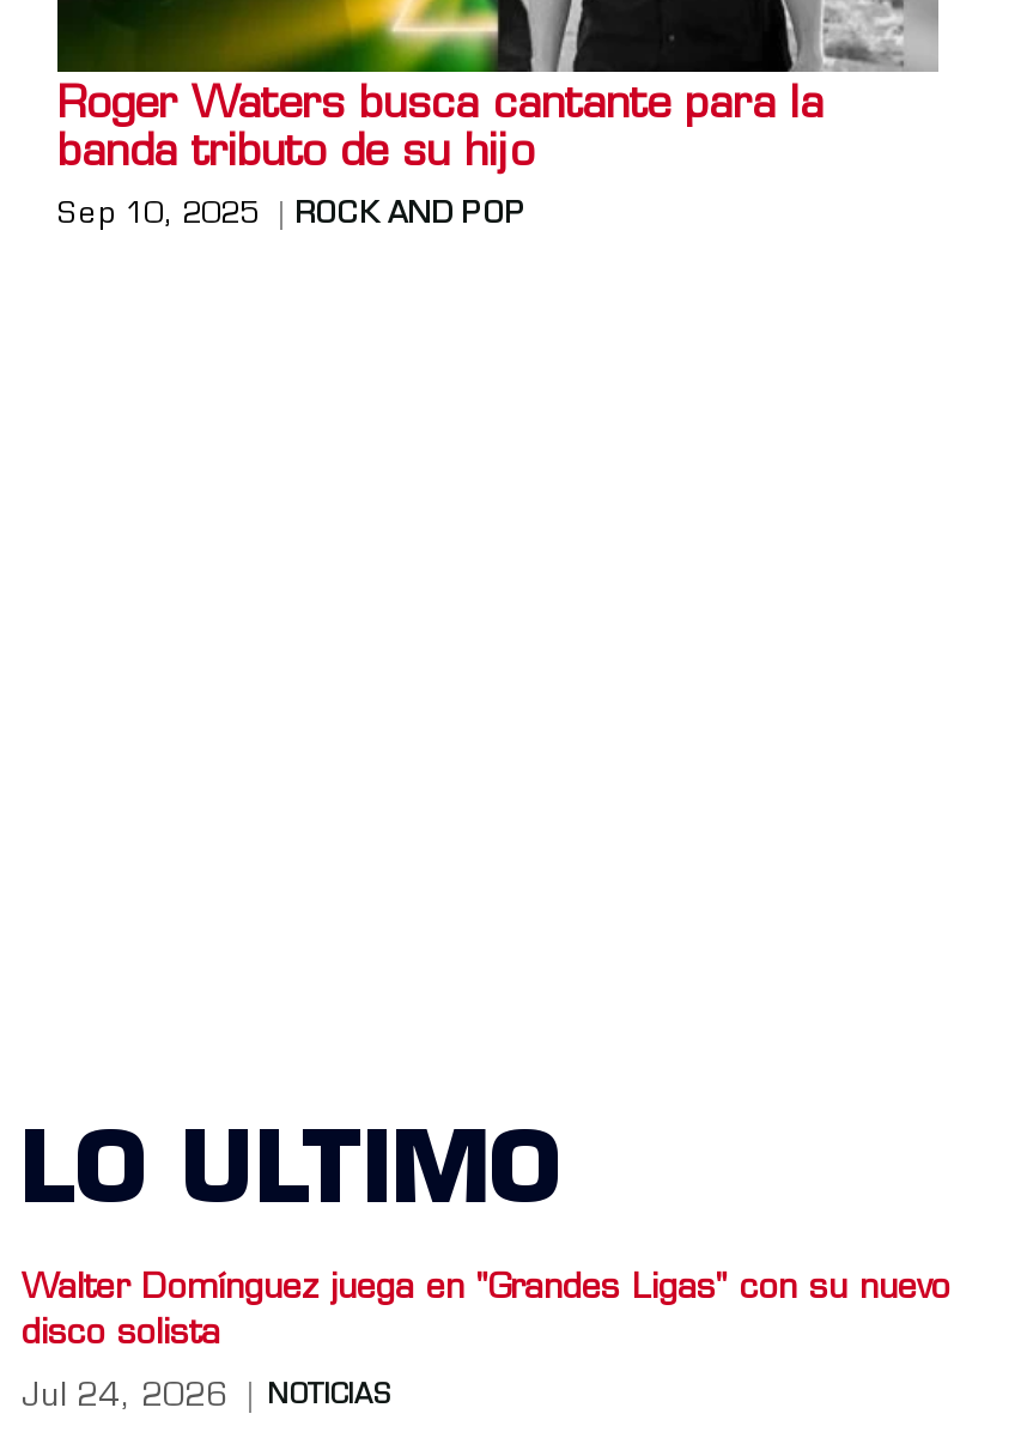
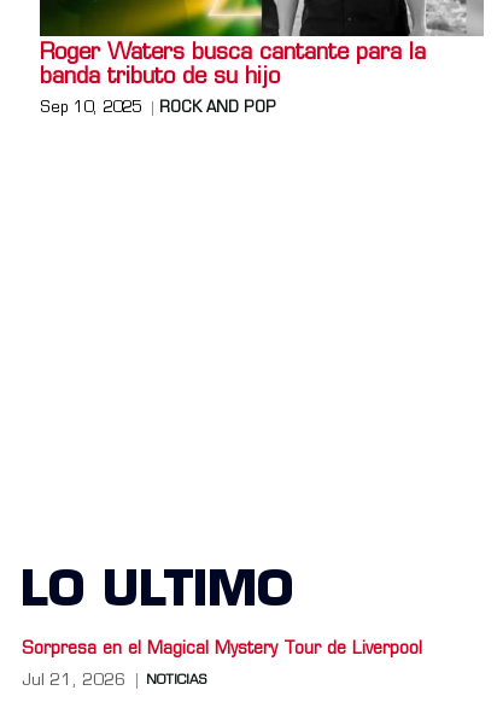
[22,1271,950,1353] Walter Domínguez juega en "Grandes Ligas" con su nuevo | disco solista -> [22,640,422,658] Sorpresa en el Magical Mystery Tour de Liverpool
[22,1381,388,1413] Jul 24, 2026 NOTICIAS -> [22,673,206,689] Jul 21, 2026 NOTICIAS

